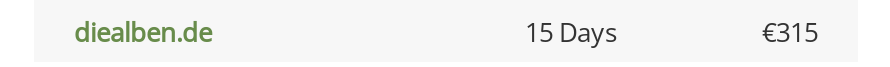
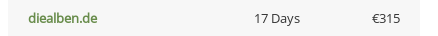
[525,14,617,50] 15 Days -> [253,9,299,27] 17 Days

